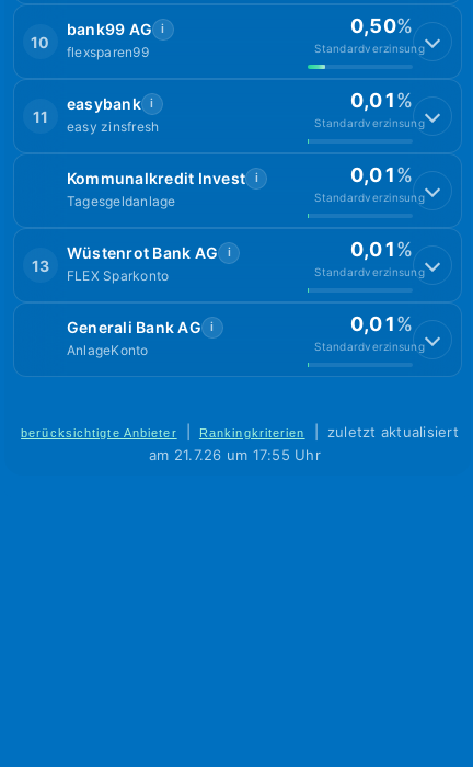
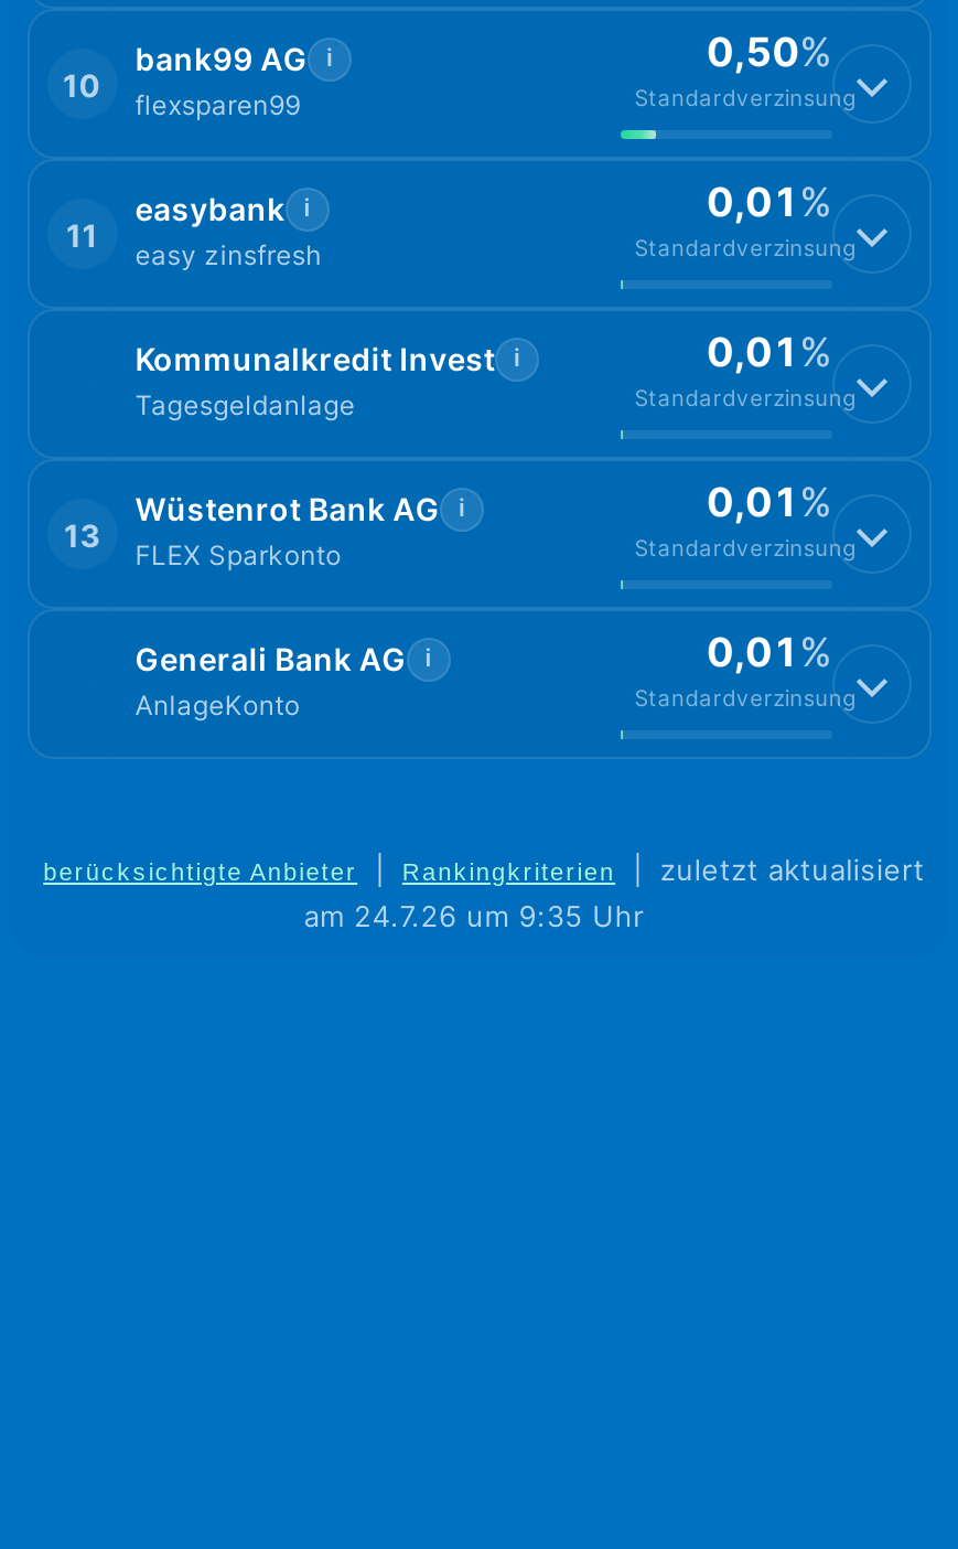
[149,446,321,464] am 21.7.26 um 17:55 Uhr -> [304,899,645,934] am 24.7.26 um 9:35 Uhr

